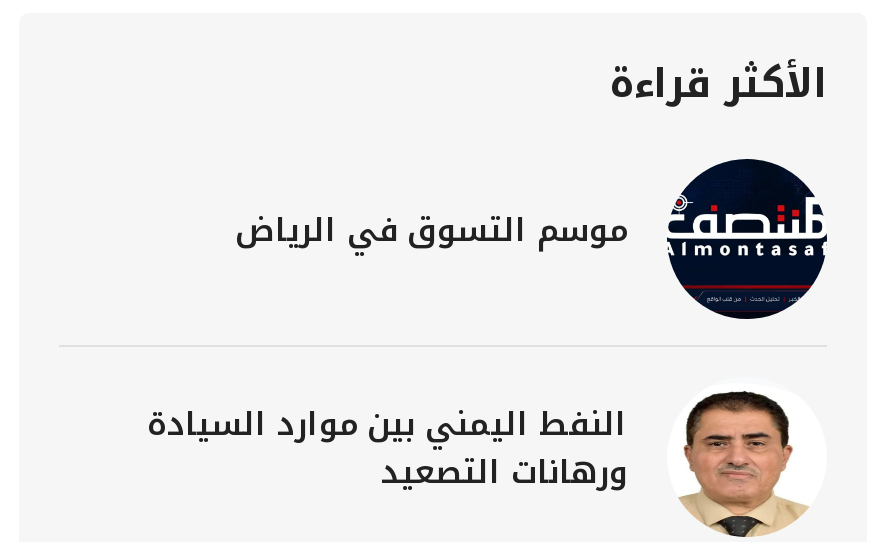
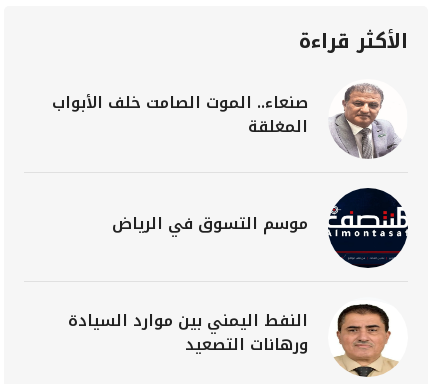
none -> [52,83,398,158] [image] | صنعاء.. الموت الصامت خلف الأبواب | المغلقة

